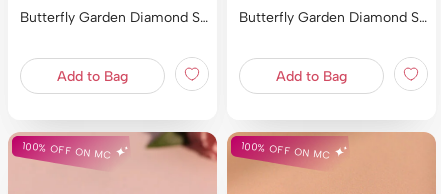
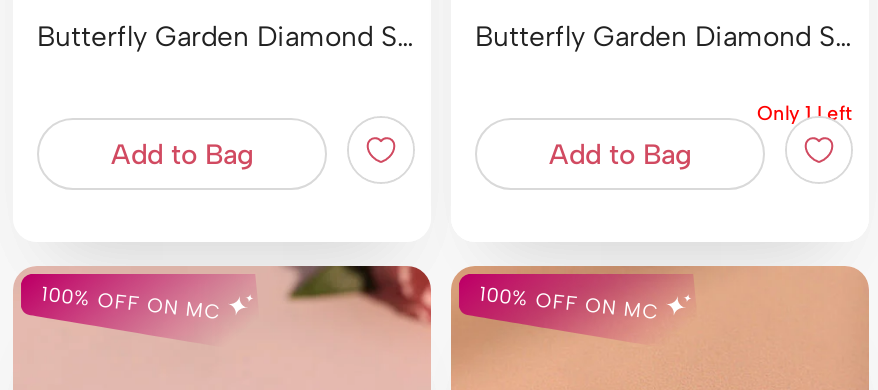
none -> [757,100,853,126] Only 1 Left

